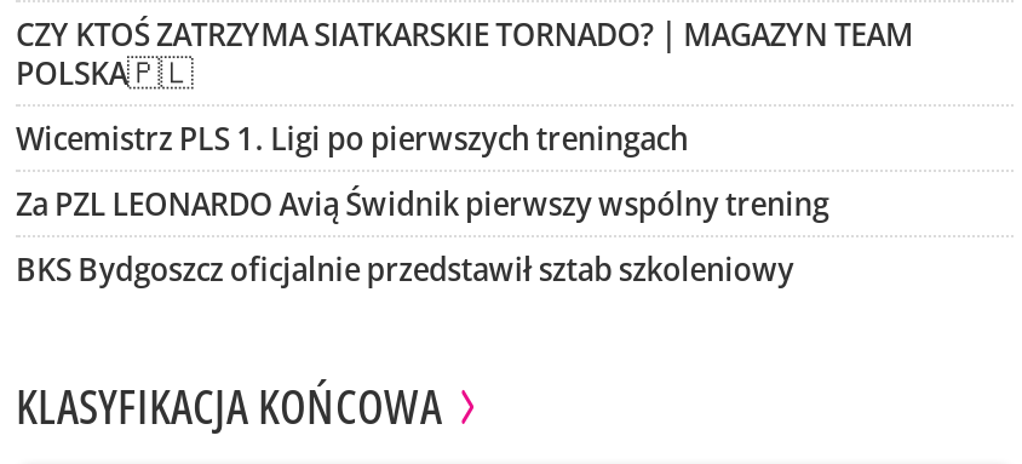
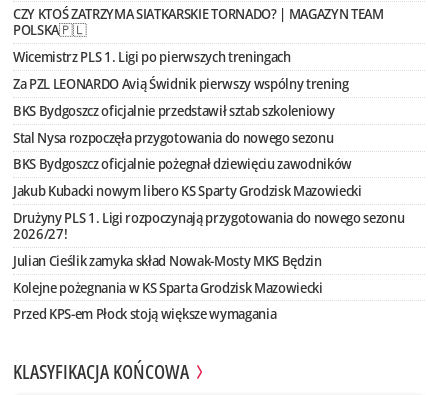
none -> [13,128,404,323] Stal Nysa rozpoczęła przygotowania do nowego sezonu | BKS Bydgoszcz oficjalnie pożegnał dziewięciu zawodników | Jakub Kubacki nowym libero KS Sparty Grodzisk Mazowiecki | Drużyny PLS 1. Ligi rozpoczynają przygotowania do nowego sezonu | 2026/27! | Julian Cieślik zamyka skład Nowak-Mosty MKS Będzin | Kolejne pożegnania w KS Sparta Grodzisk Mazowiecki | Przed KPS-em Płock stoją większe wymagania

